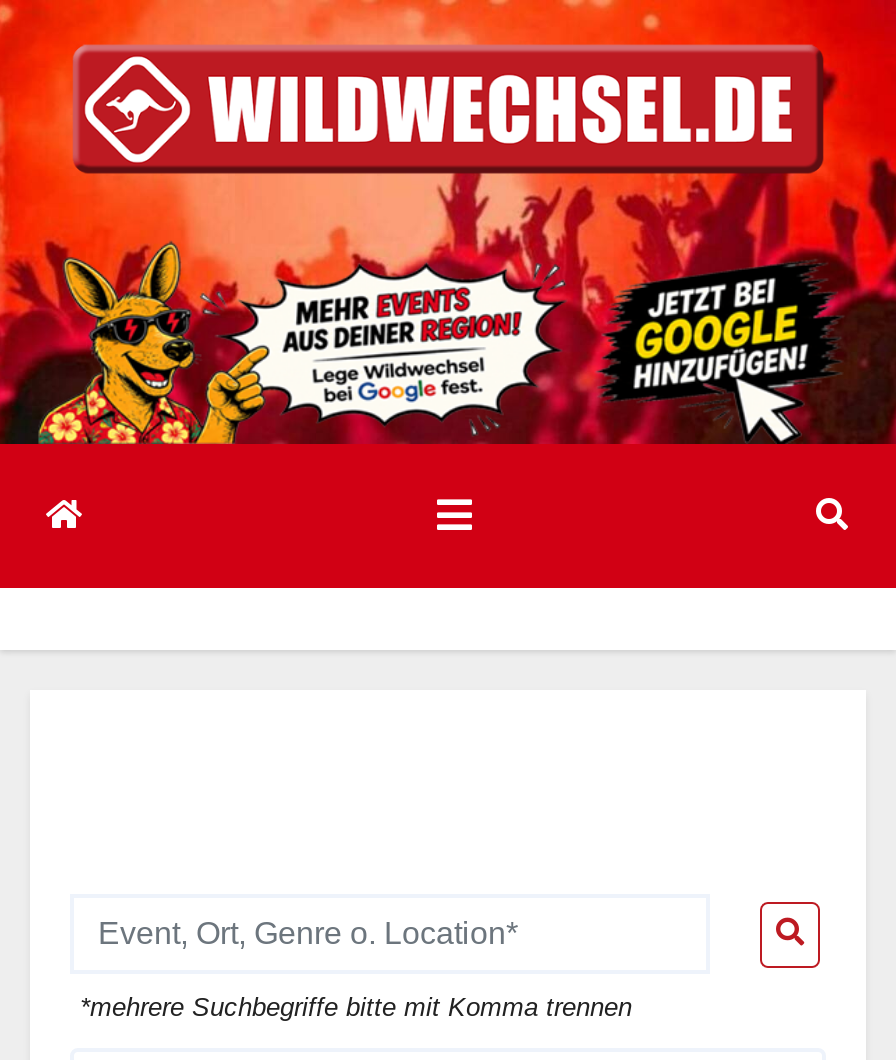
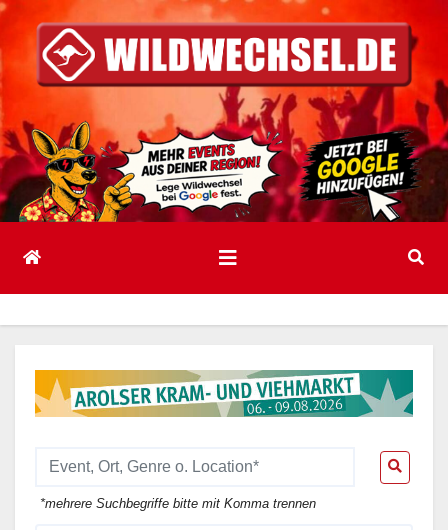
none -> [34,369,414,418] [image]

